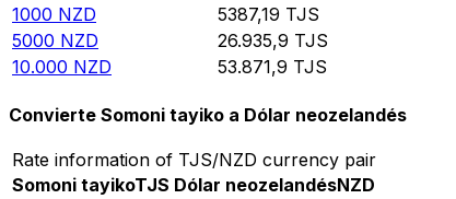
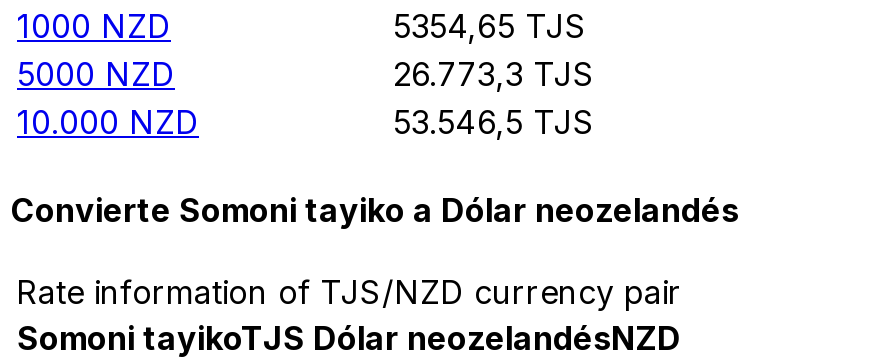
[218,3,319,25] 5387,19 TJS -> [393,6,587,46] 5354,65 TJS
[218,29,328,51] 26.935,9 TJS -> [393,54,595,94] 26.773,3 TJS
[218,56,327,77] 53.871,9 TJS -> [393,102,595,142] 53.546,5 TJS

